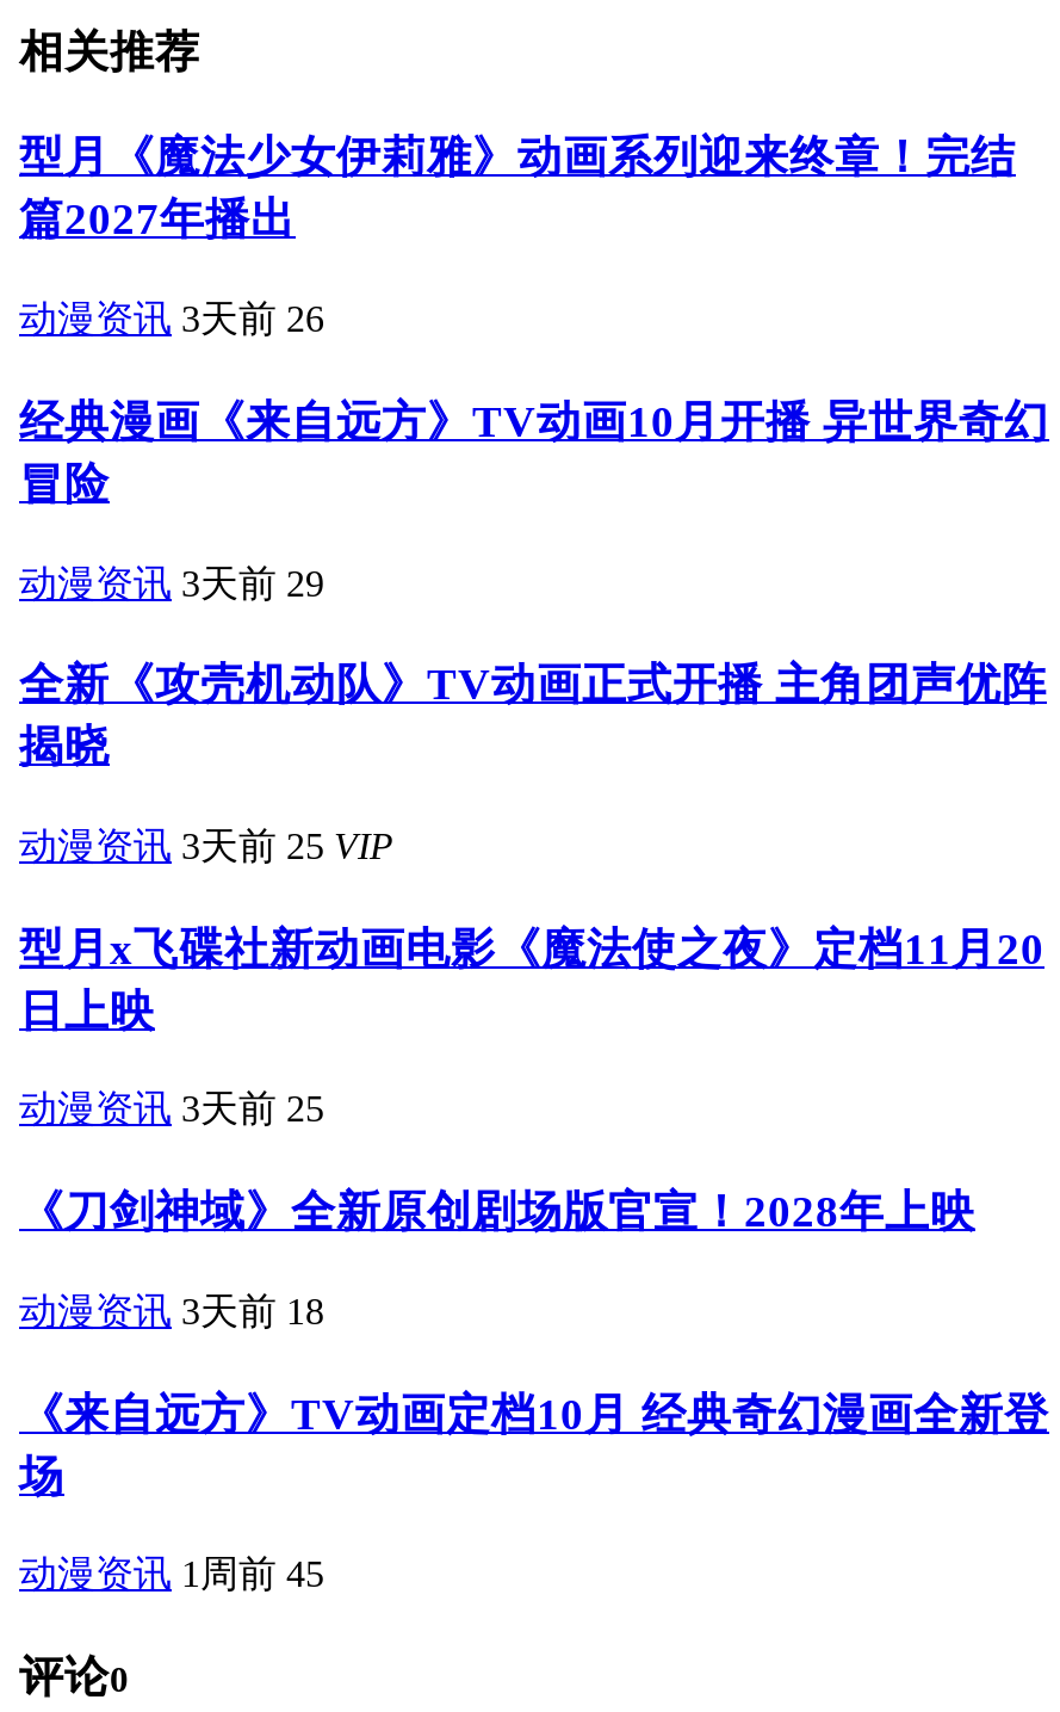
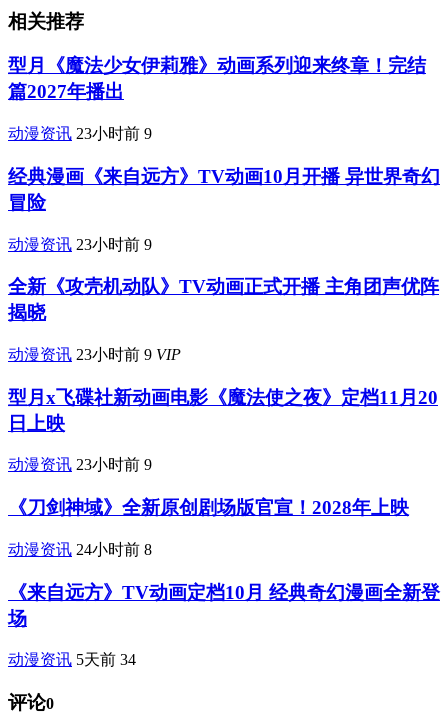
[19,298,324,339] 动漫资讯 3天前26 -> [8,125,152,142] 动漫资讯 23小时前9
[19,562,324,603] 动漫资讯 3天前29 -> [8,236,152,253] 动漫资讯 23小时前9
[19,826,393,866] 动漫资讯 3天前25 VIP -> [8,346,181,363] 动漫资讯 23小时前9 VIP
[19,1089,324,1130] 动漫资讯 3天前25 -> [8,456,152,473] 动漫资讯 23小时前9
[19,1291,324,1331] 动漫资讯 3天前18 -> [8,541,152,558] 动漫资讯 24小时前8
[19,1554,324,1595] 动漫资讯 1周前45 -> [8,651,136,668] 动漫资讯 5天前34

